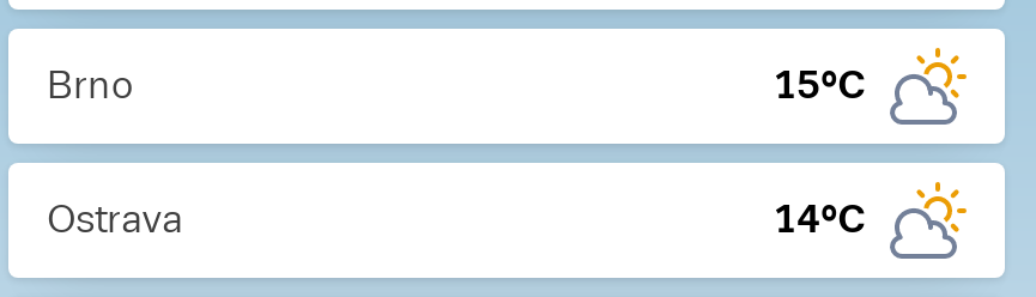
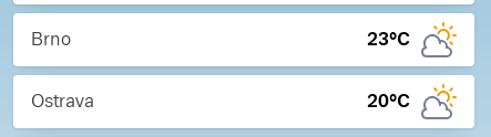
[773,62,866,108] 15°C -> [367,29,410,50] 23°C
[773,196,866,242] 14°C -> [367,91,410,112] 20°C

